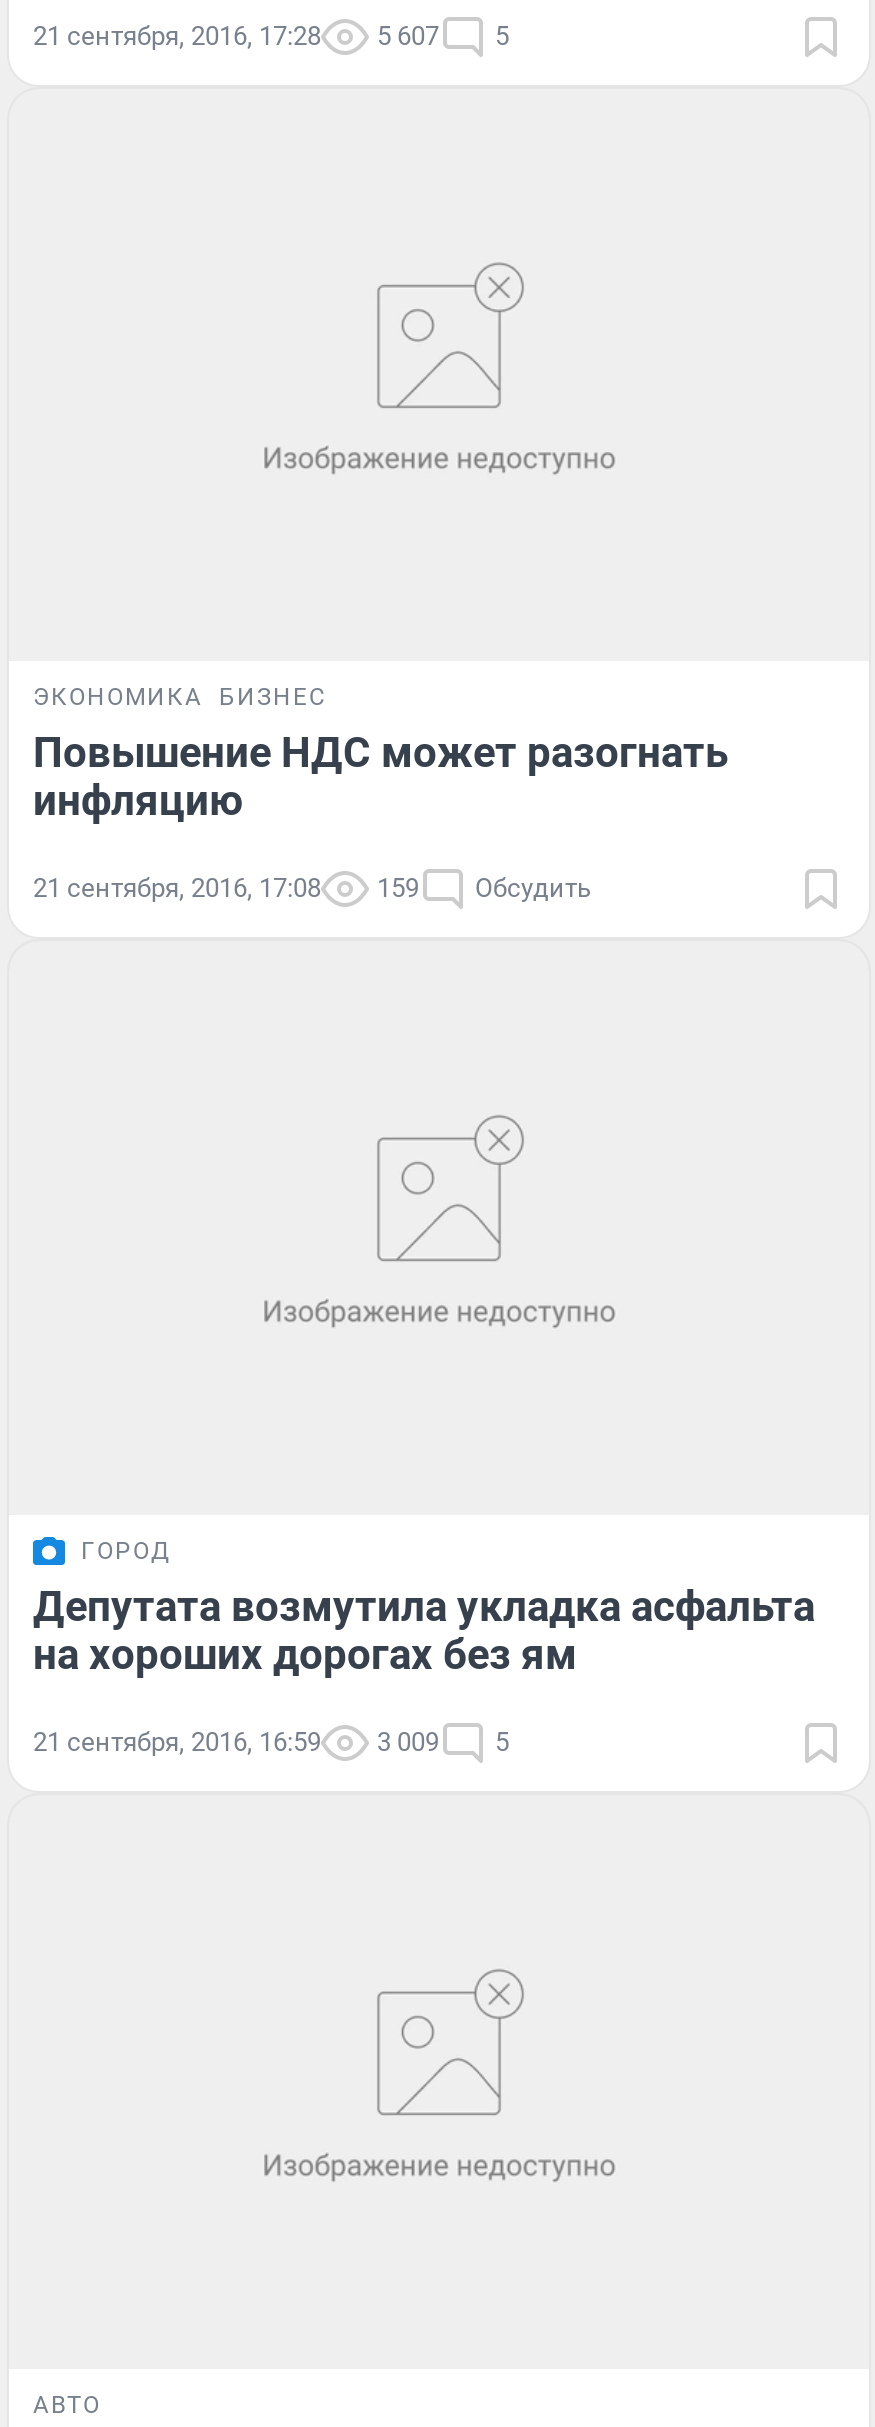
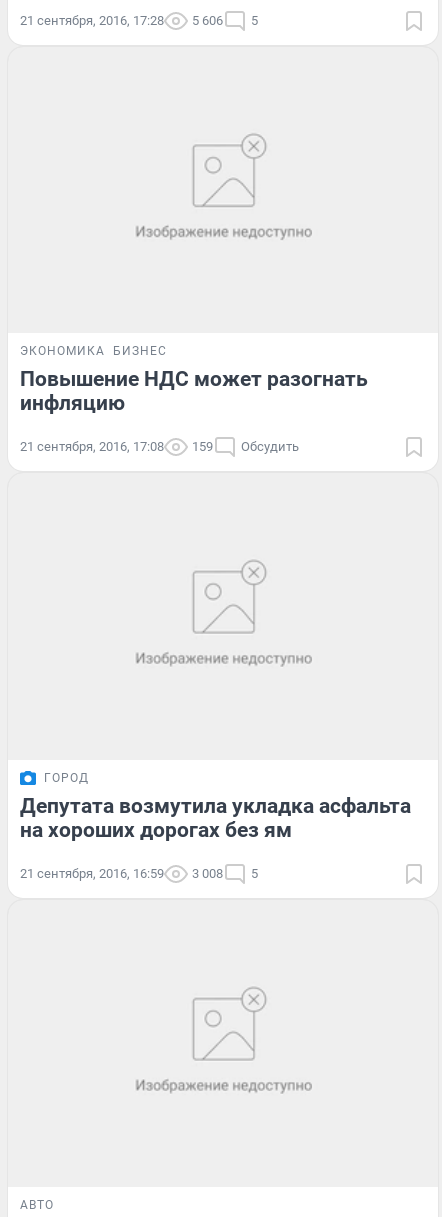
[33,20,509,50] 21 сентября, 2016, 17:28 5 607 5 -> [20,13,258,28] 21 сентября, 2016, 17:28 5 606 5
[33,1727,509,1757] 21 сентября, 2016, 16:59 3 009 5 -> [20,866,258,881] 21 сентября, 2016, 16:59 3 008 5

